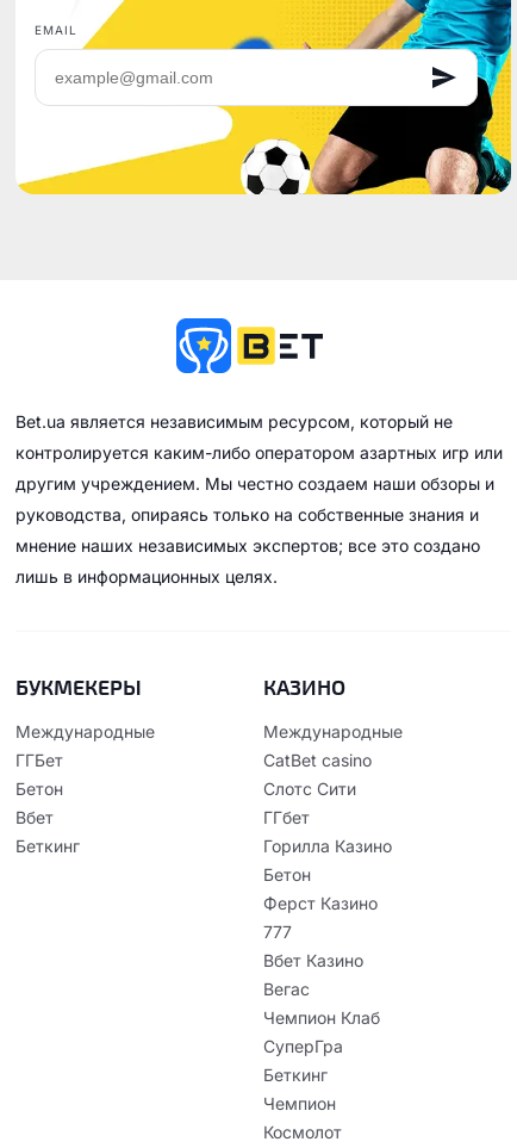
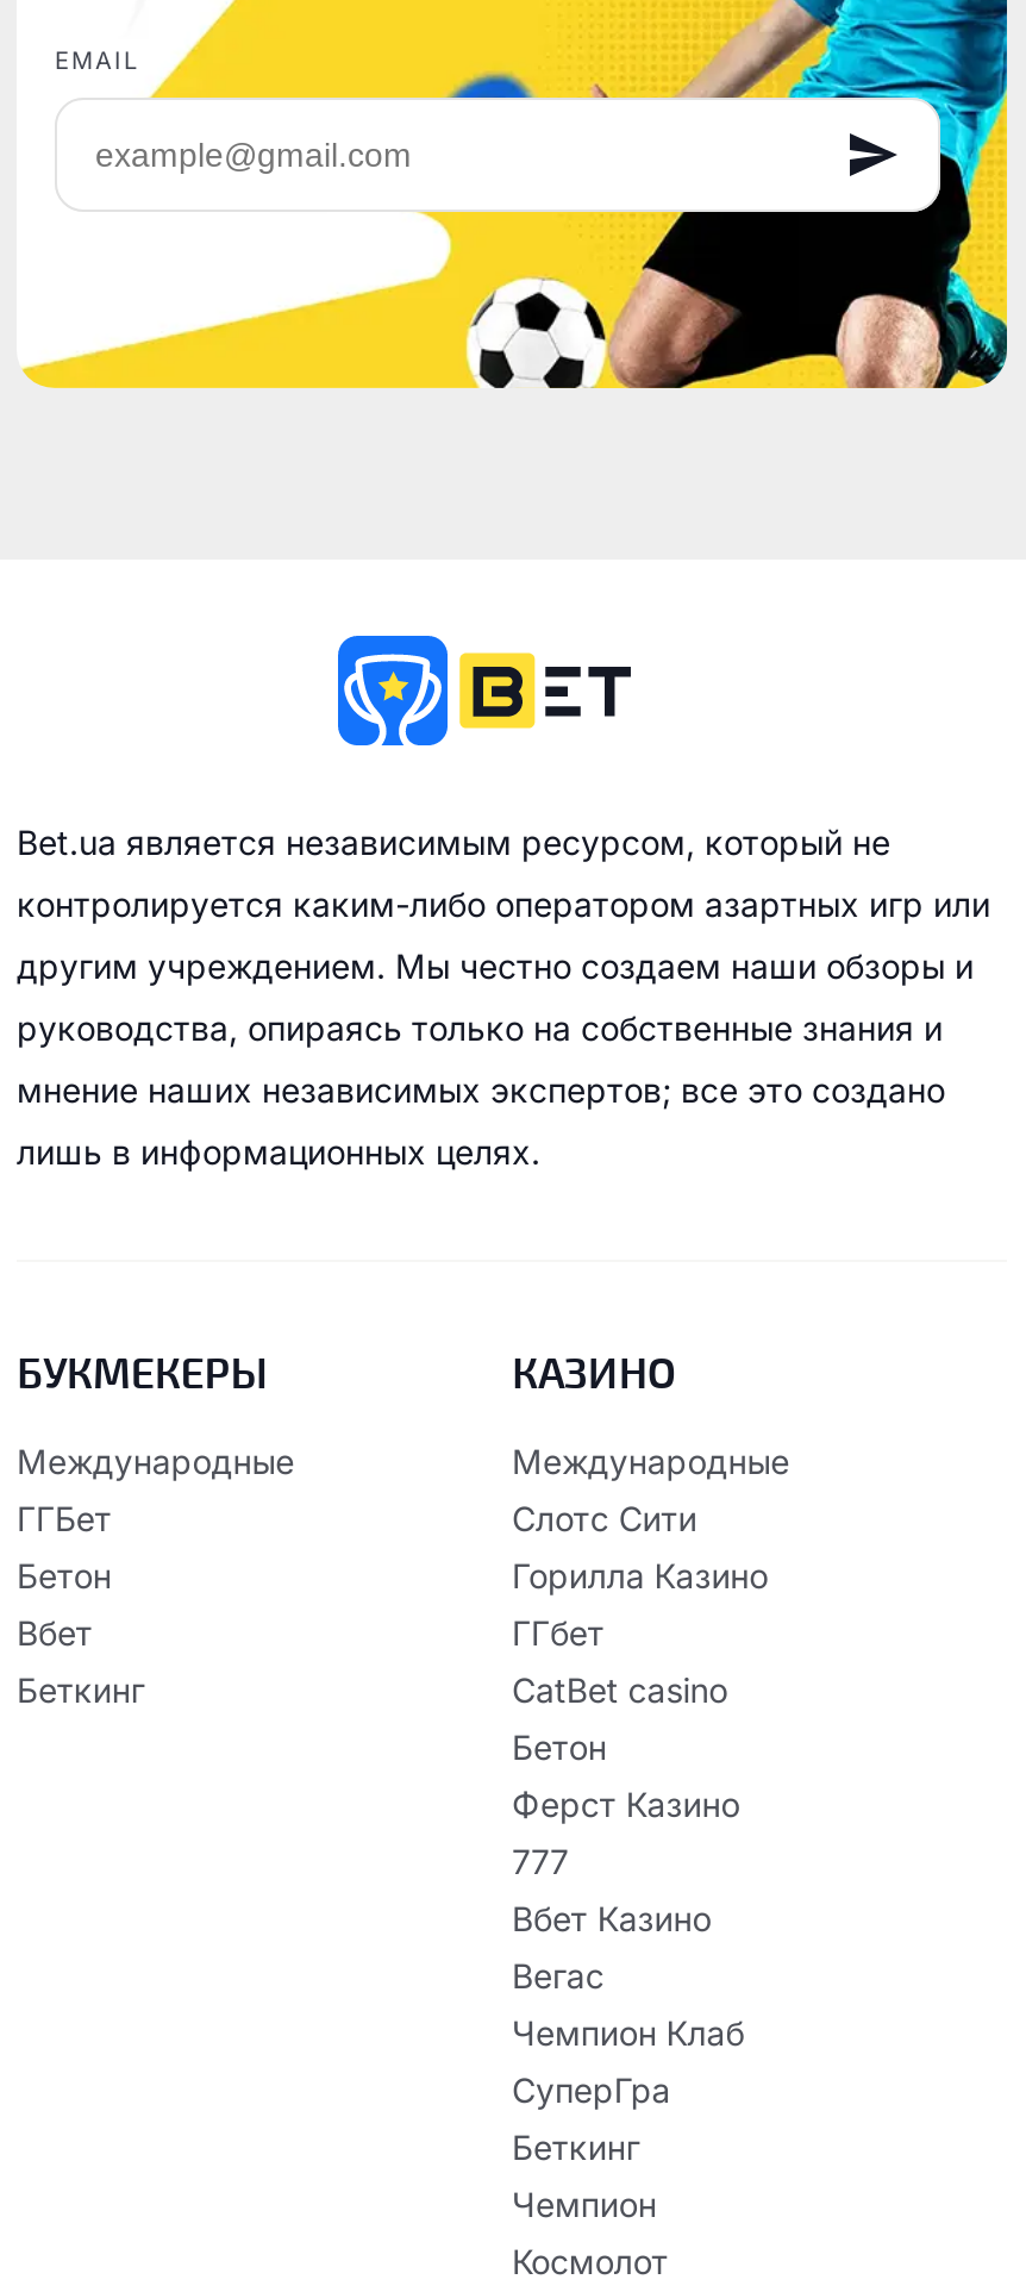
moved [263,750,371,770] -> [512,1669,727,1710]: CatBet casino
moved [263,778,391,856] -> [512,1498,768,1653]: Слотс Сити | ГГбет | Горилла Казино

